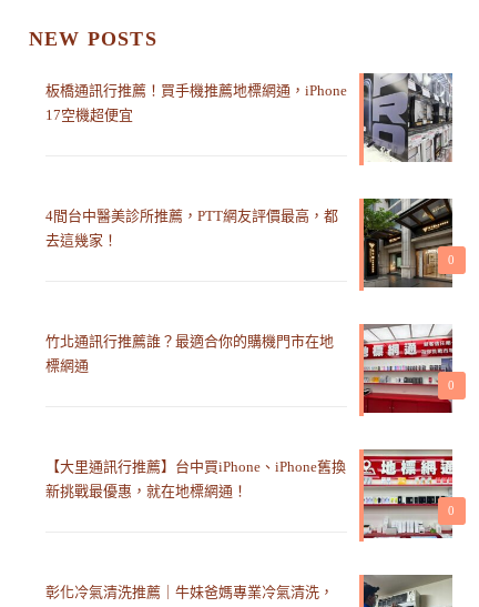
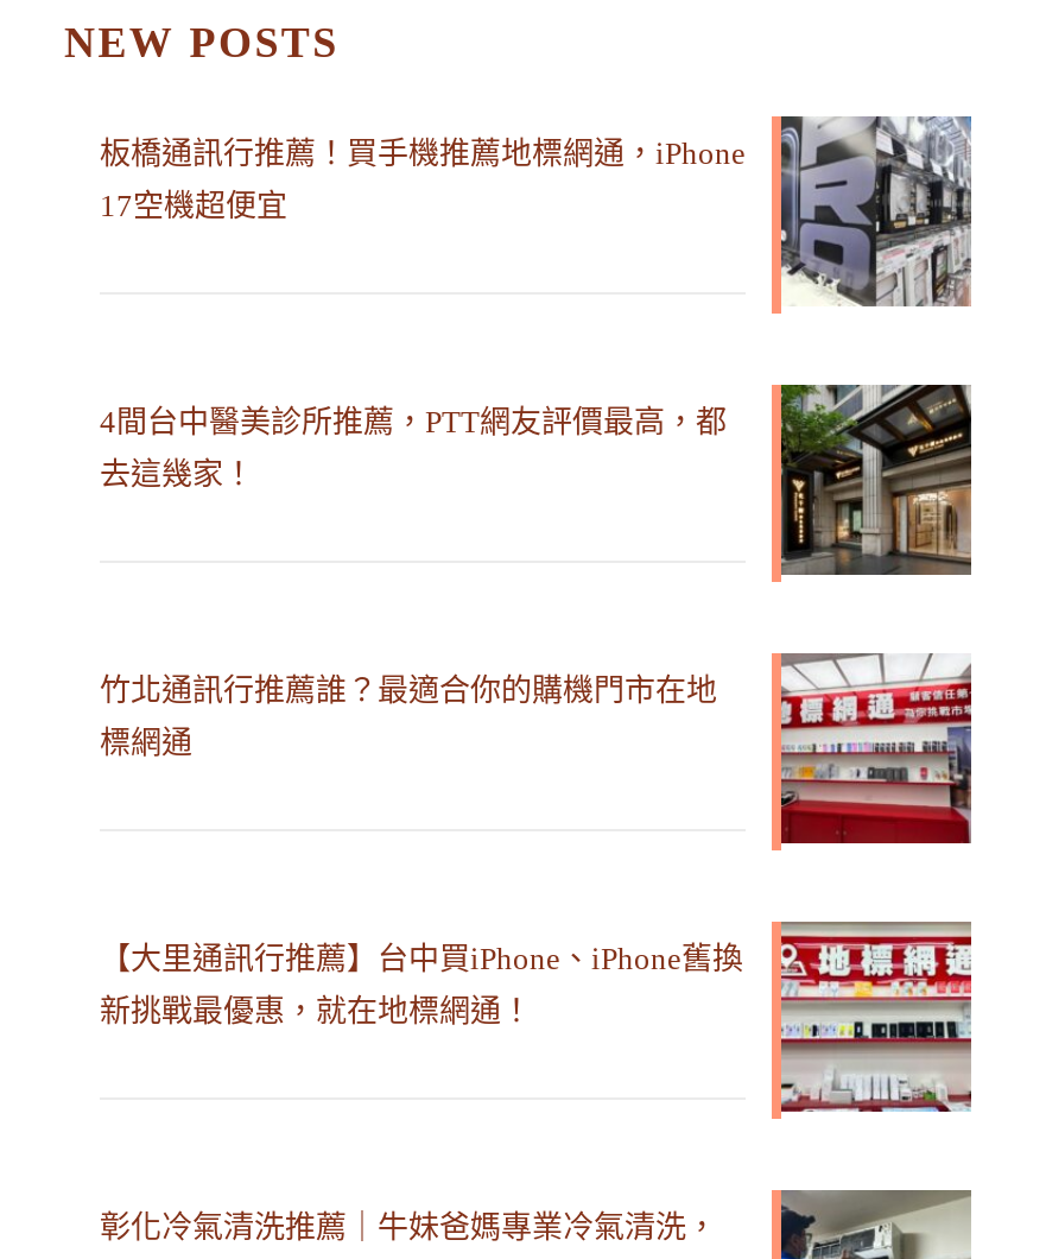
[448,253,456,267] 0 -> none
[448,379,456,392] 0 -> none
[448,504,456,518] 0 -> none

